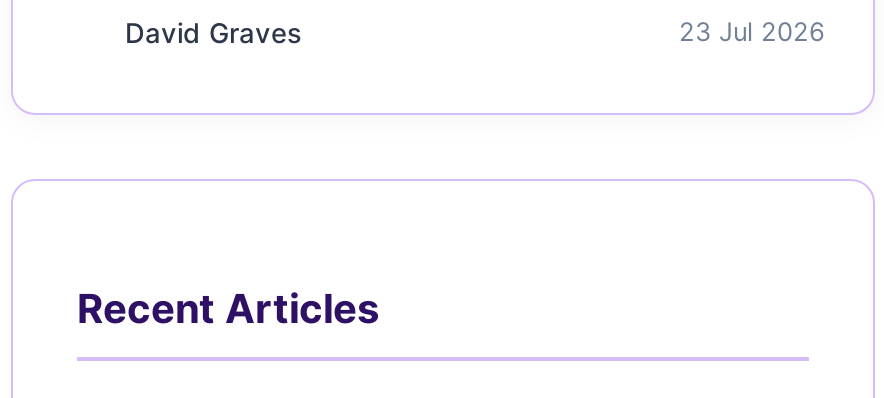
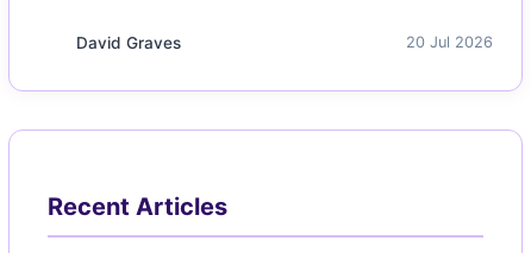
[679,18,825,48] 23 Jul 2026 -> [406,34,493,51] 20 Jul 2026

